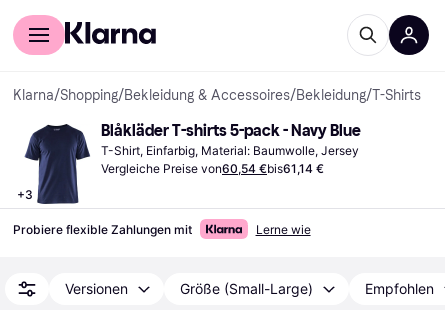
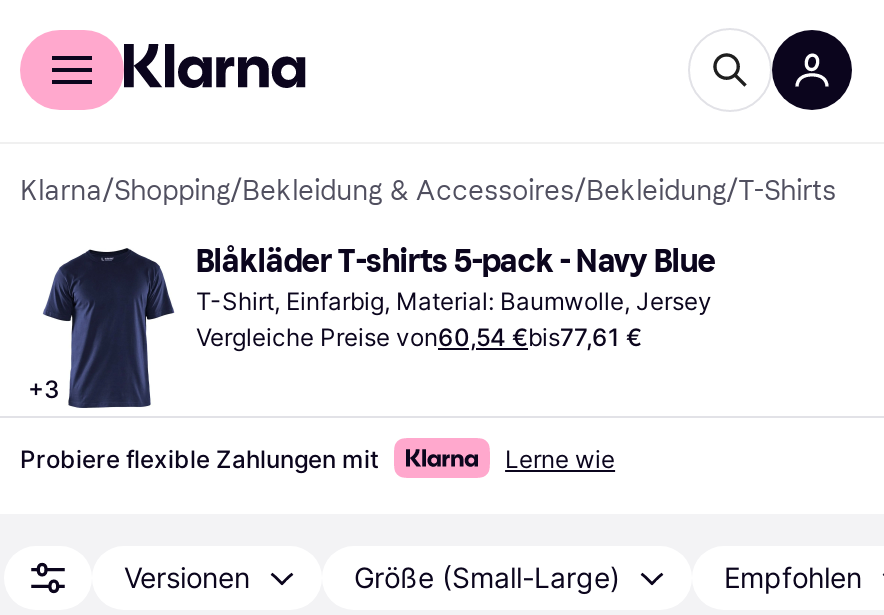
[101,161,324,176] Vergleiche Preise von60,54 €bis61,14 € -> [196,322,642,352] Vergleiche Preise von60,54 €bis77,61 €

